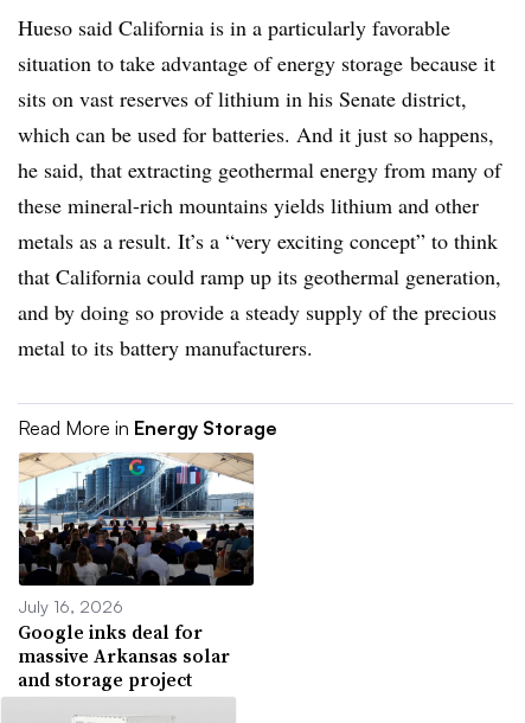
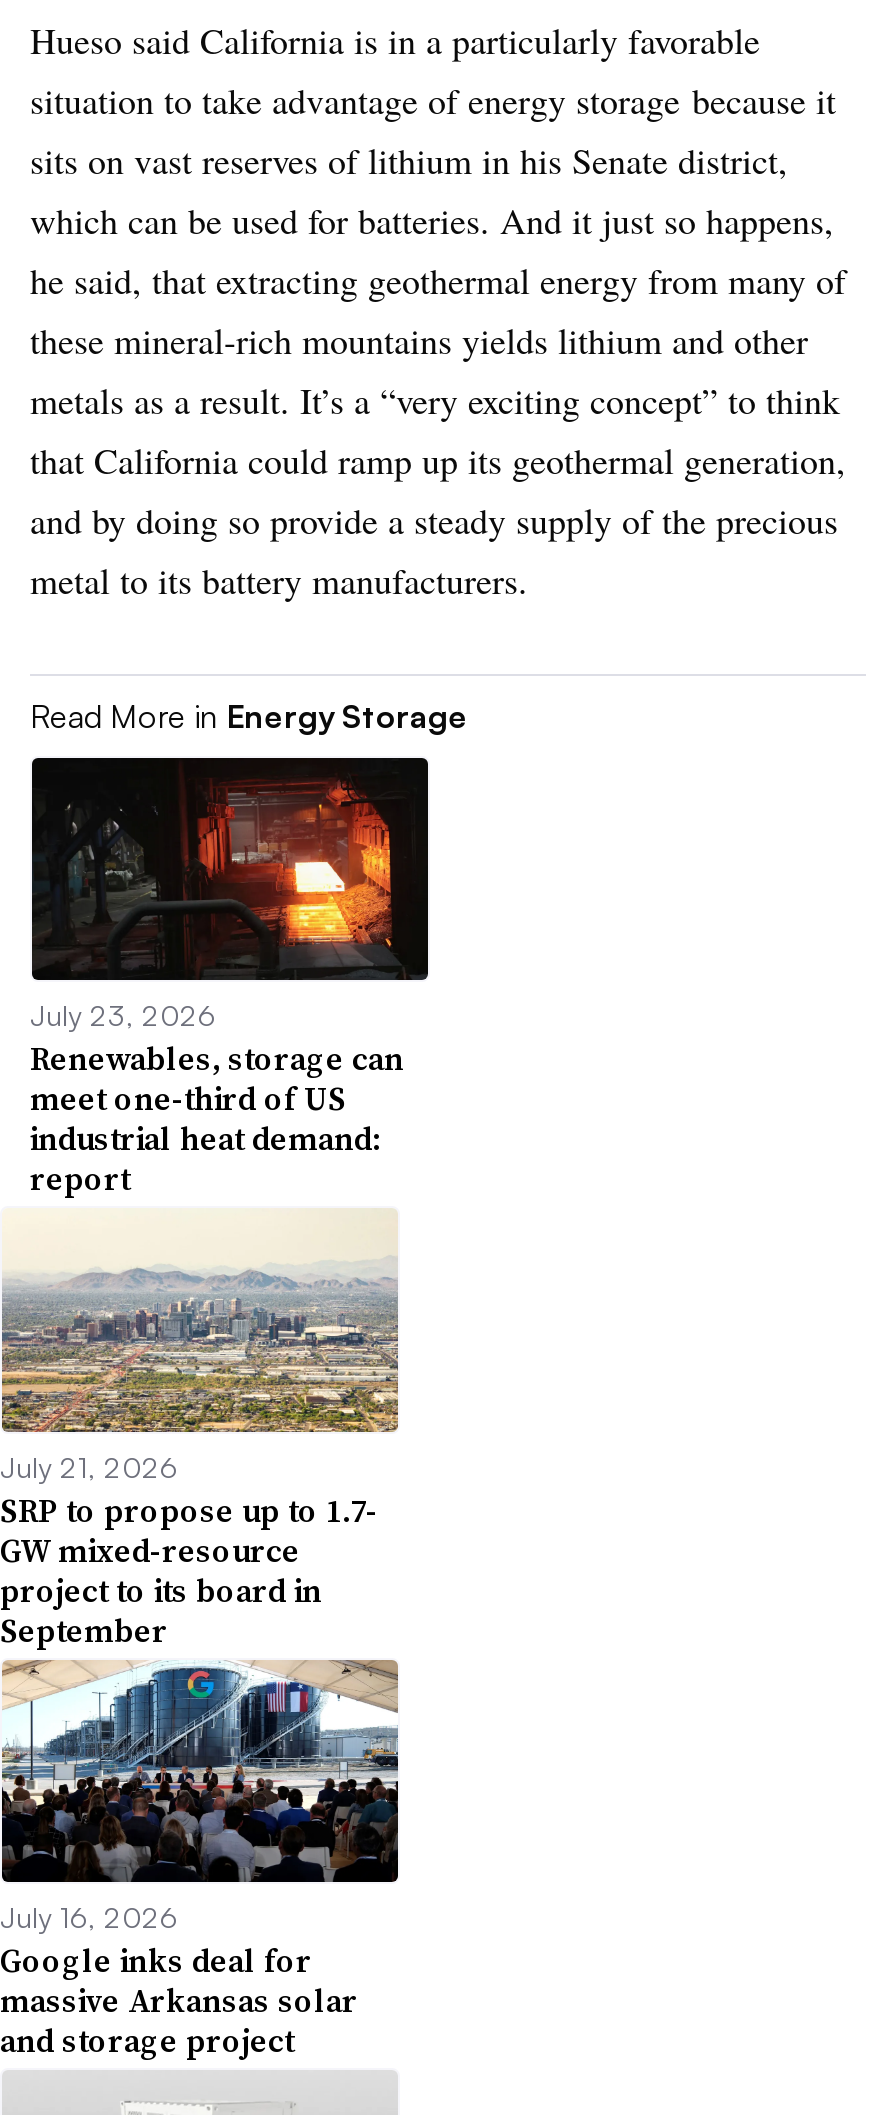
none -> [0,1210,398,1652] [image] | July 21, 2026 | SRP to propose up to 1.7- | GW mixed-resource | project to its board in | September
none -> [30,756,430,1201] [image] | July 23, 2026 | Renewables, storage can | meet one-third of US | industrial heat demand: | report
moved [18,453,255,586] -> [6,1660,400,1882]: [image]

